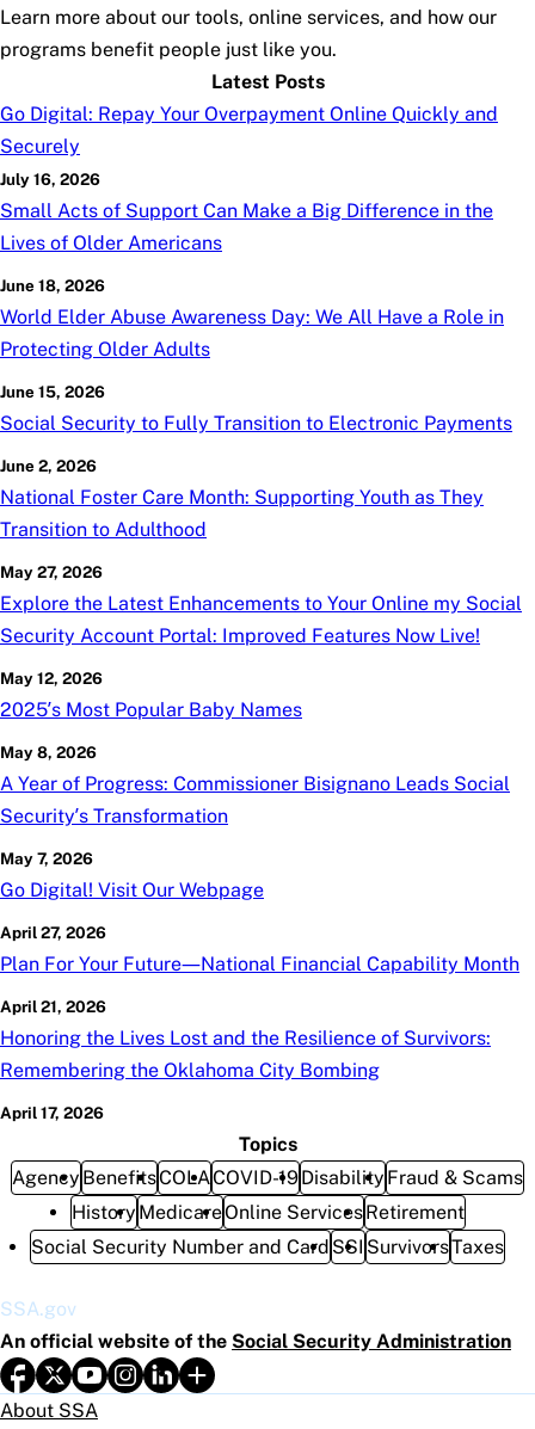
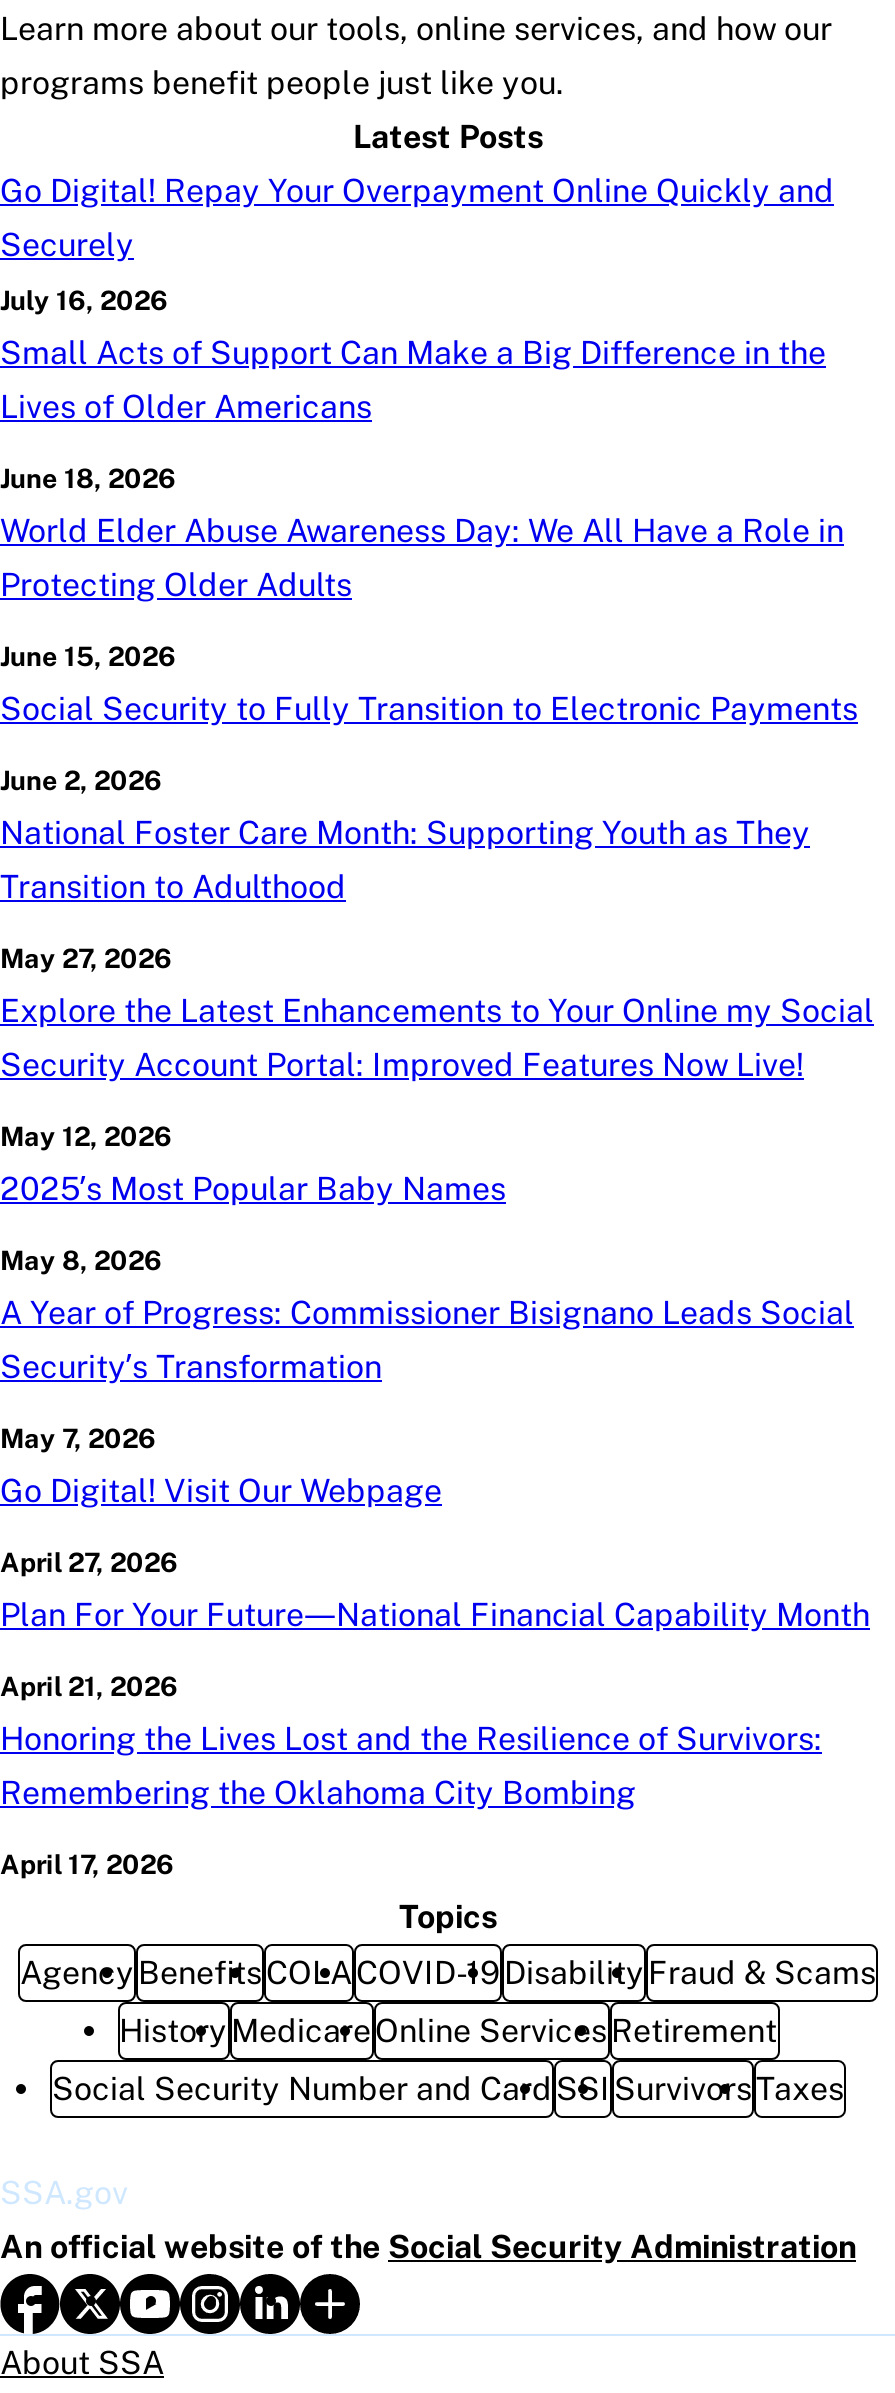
[0,103,498,125] Go Digital: Repay Your Overpayment Online Quickly and -> [0,172,834,210] Go Digital! Repay Your Overpayment Online Quickly and

